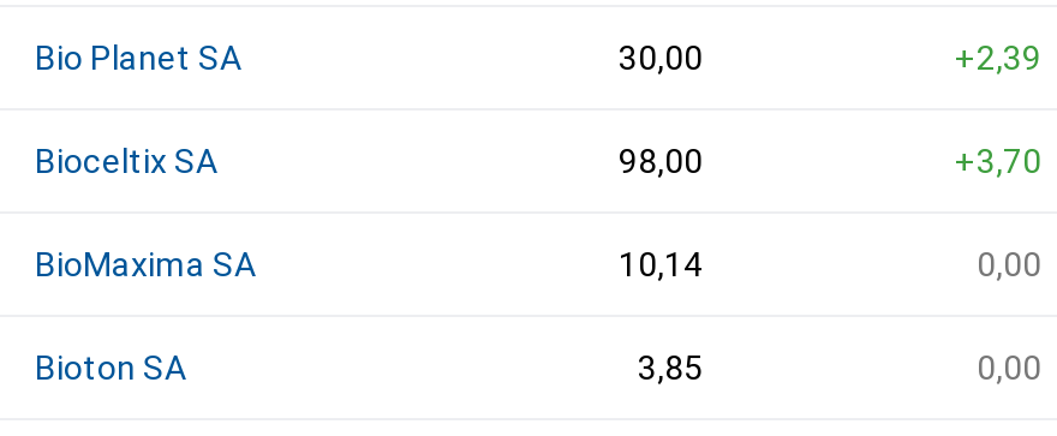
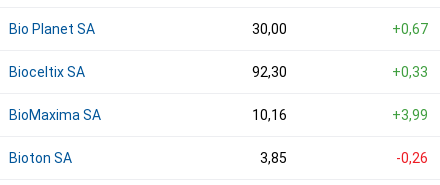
[955,38,1041,77] +2,39 -> [392,21,428,37] +0,67
[619,142,703,180] 98,00 -> [252,64,287,80] 92,30
[955,142,1041,180] +3,70 -> [392,64,428,80] +0,33
[619,245,703,283] 10,14 -> [252,107,287,123] 10,16
[977,245,1041,283] 0,00 -> [392,107,428,123] +3,99
[977,348,1041,387] 0,00 -> [396,150,428,166] -0,26

